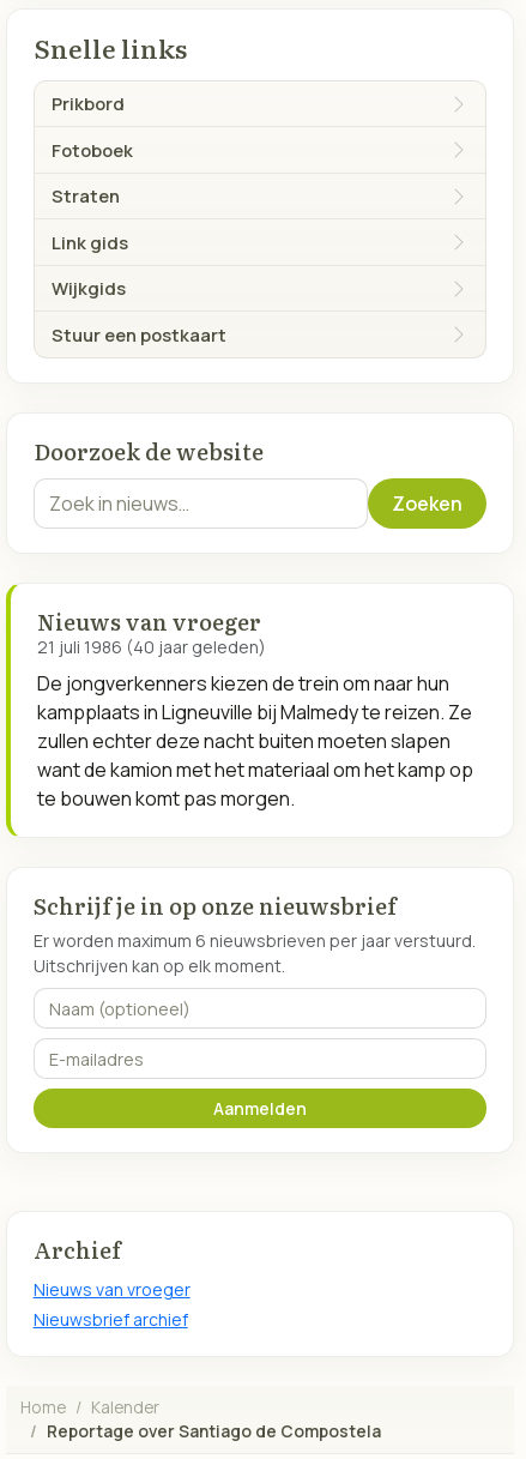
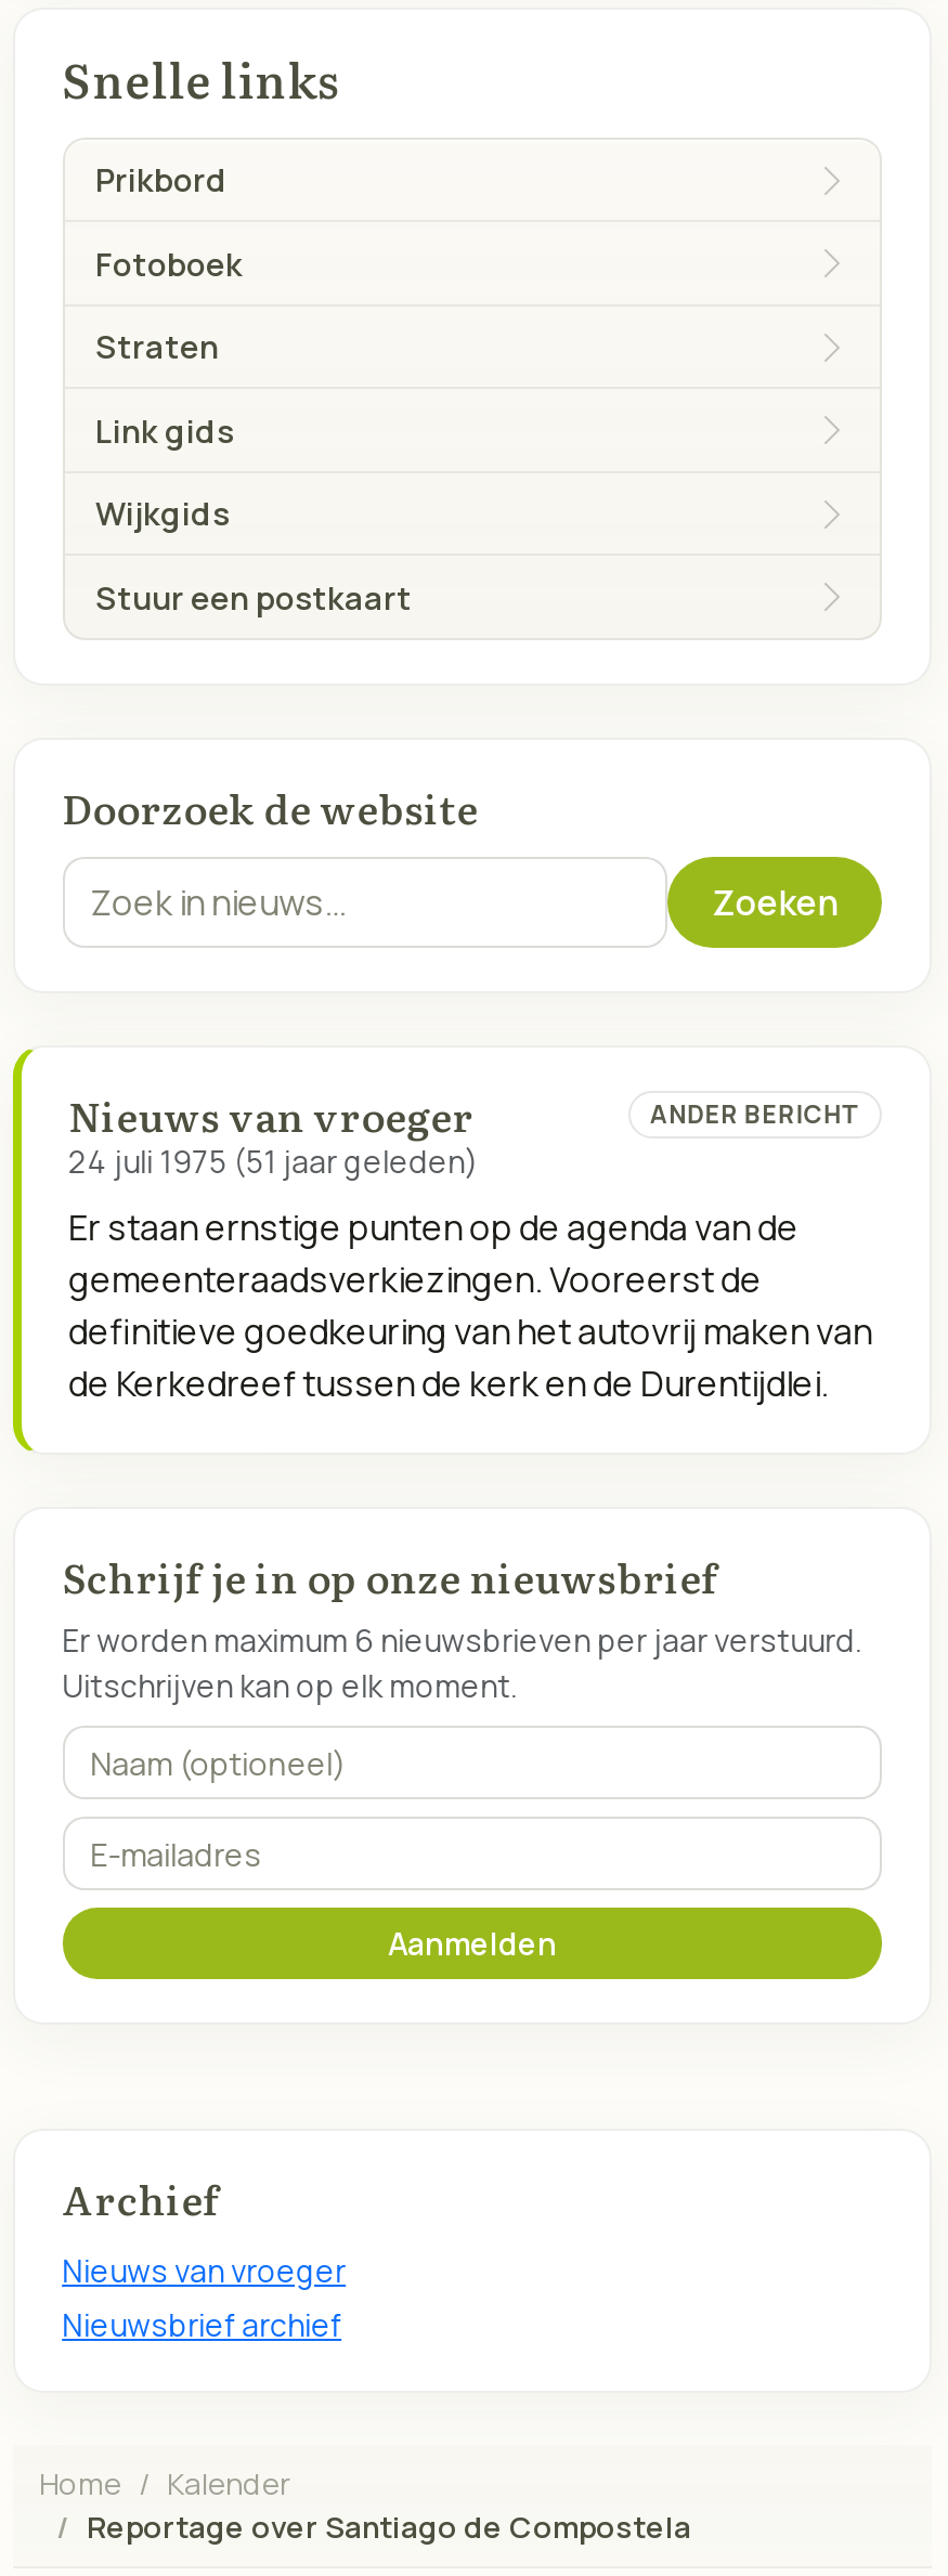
[37,635,266,658] 21 juli 1986 (40 jaar geleden) -> [68,1098,862,1182] ANDER BERICHT | 24 juli 1975 (51 jaar geleden)
[37,670,473,812] De jongverkenners kiezen de trein om naar hun | kampplaats in Ligneuville bij Malmedy te reizen. Ze | zullen echter deze nacht buiten moeten slapen | want de kamion met het materiaal om het kamp op | te bouwen komt pas morgen. -> [68,1204,872,1407] Er staan ernstige punten op de agenda van de | gemeenteraadsverkiezingen. Vooreerst de | definitieve goedkeuring van het autovrij maken van | de Kerkedreef tussen de kerk en de Durentijdlei.

